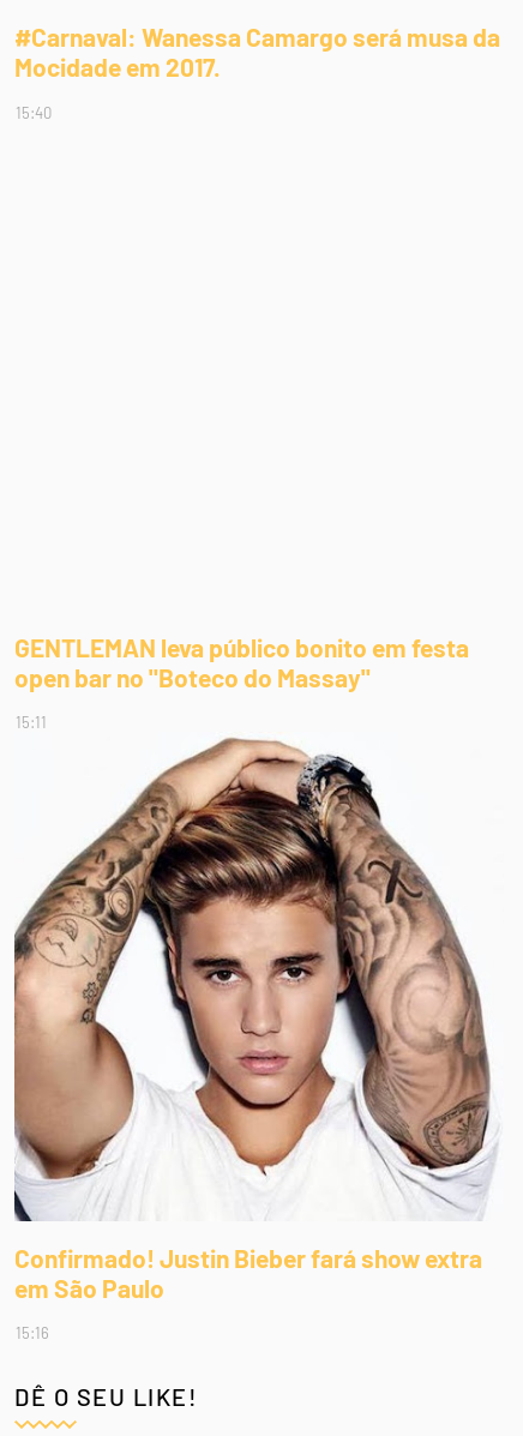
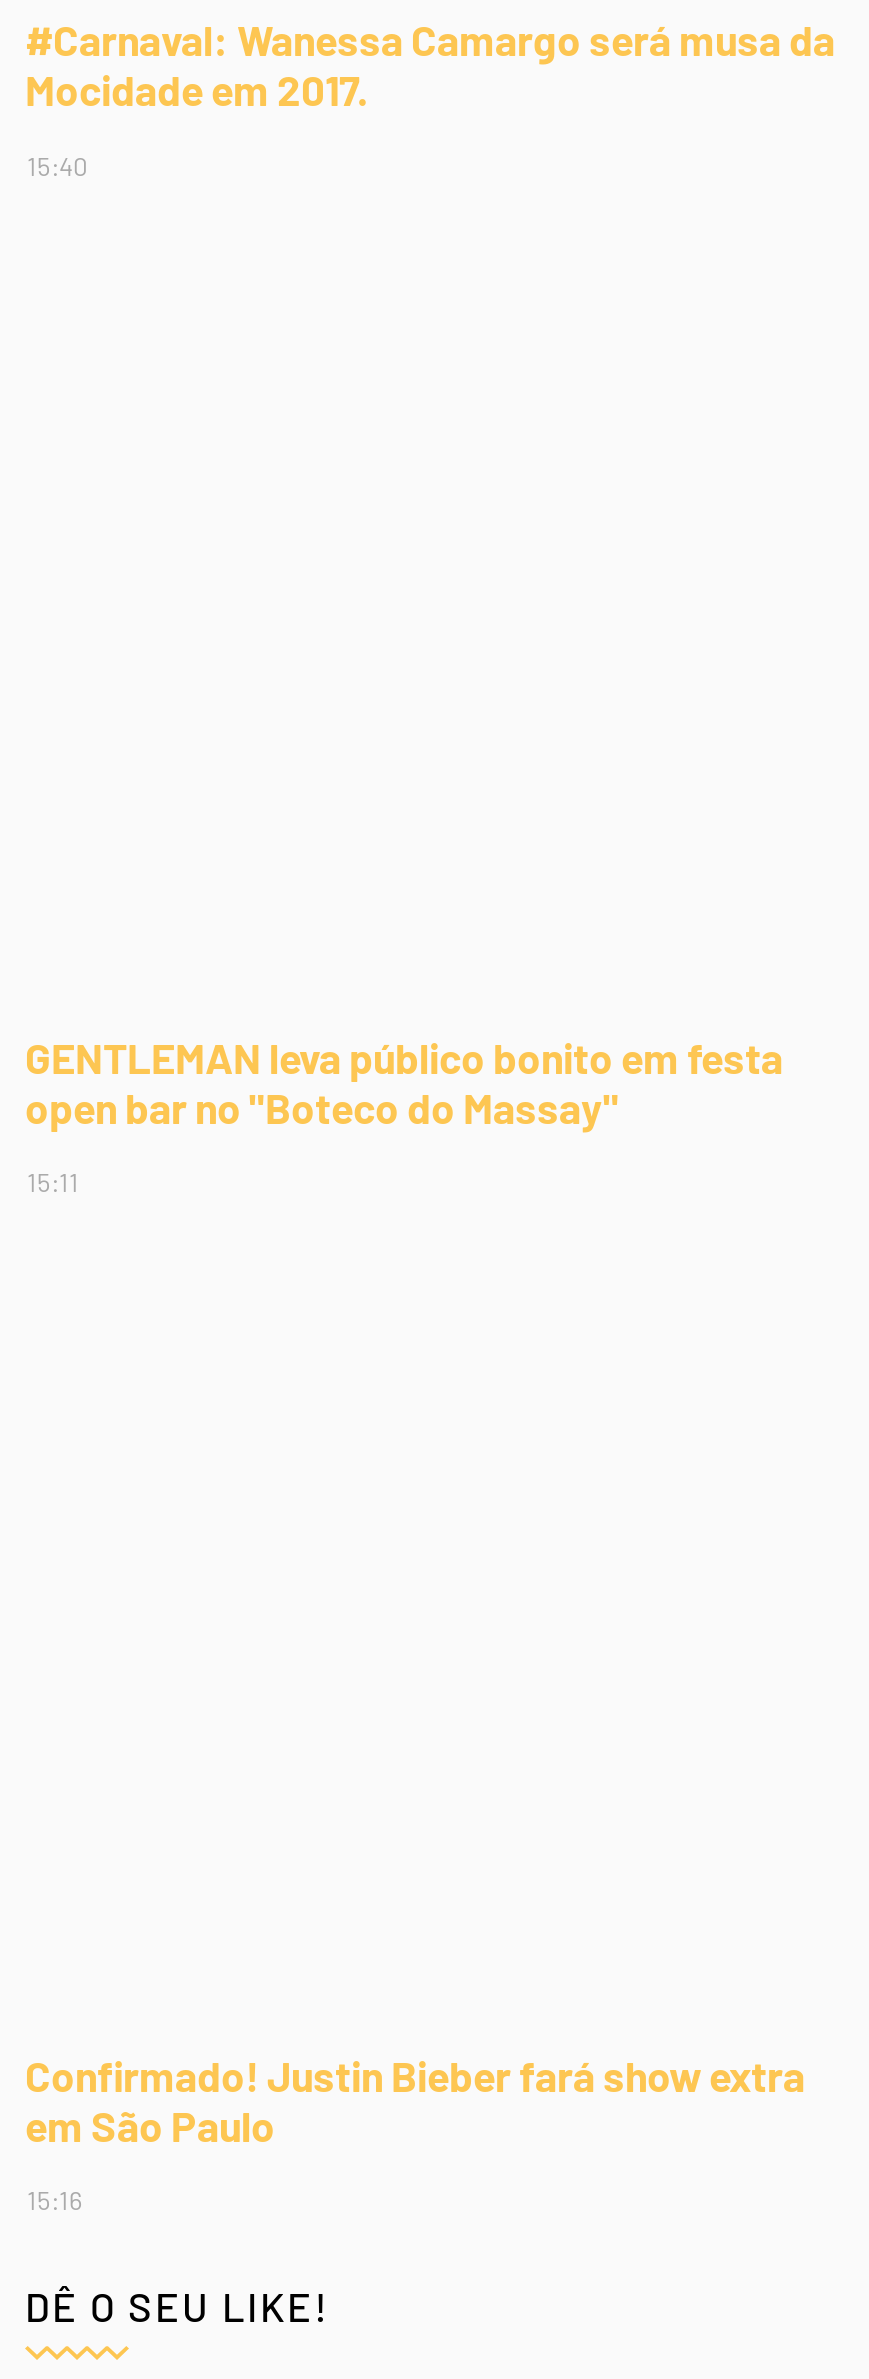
[13,737,498,1222] [image] -> none

